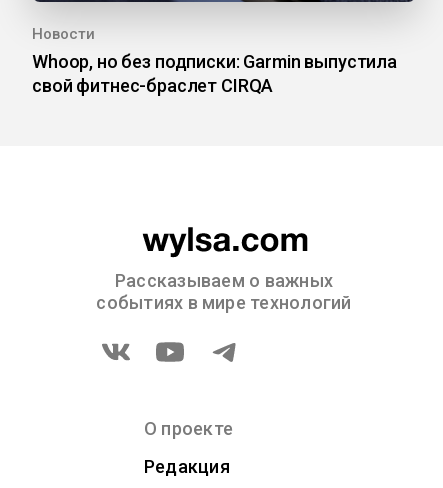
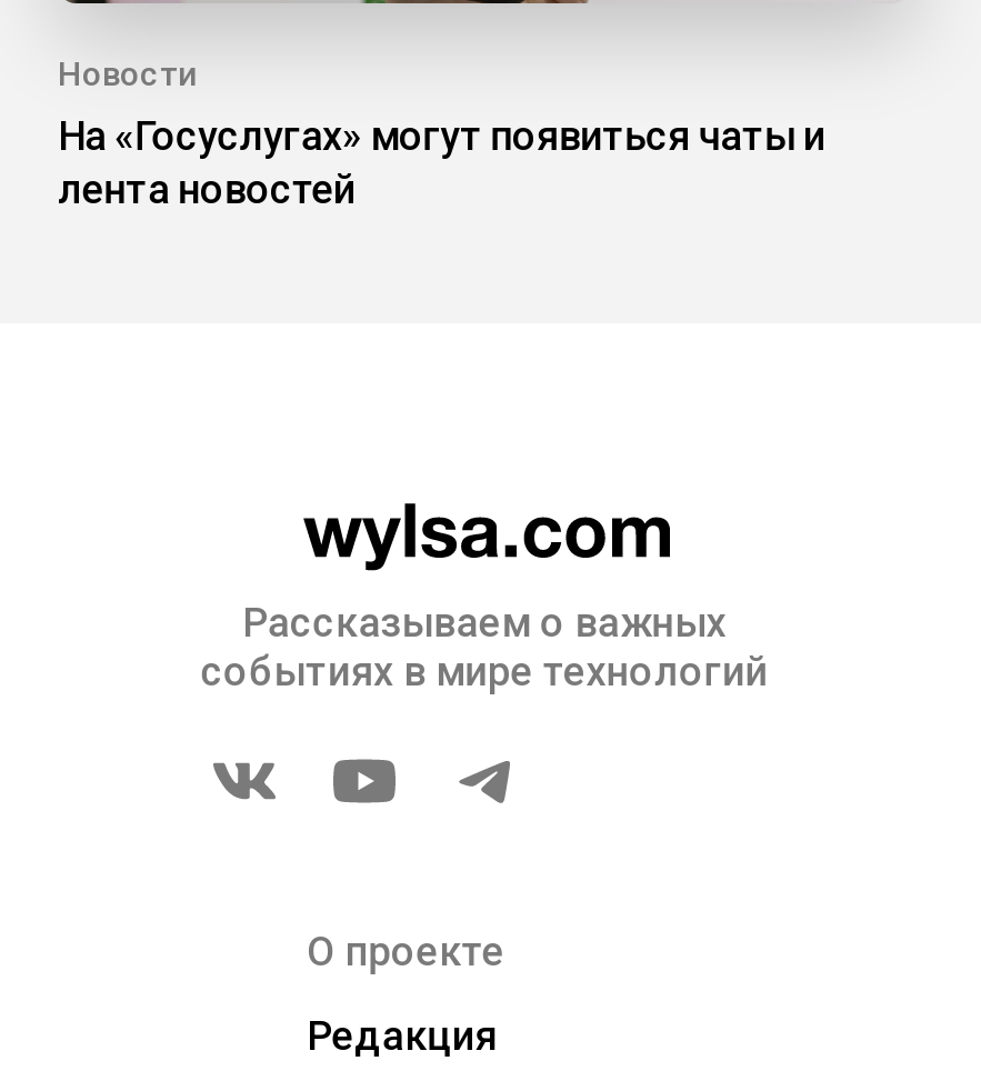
[32,51,397,96] Whoop, но без подписки: Garmin выпустила | свой фитнес-браслет CIRQA -> [58,113,825,213] На «Госуслугах» могут появиться чаты и | лента новостей

